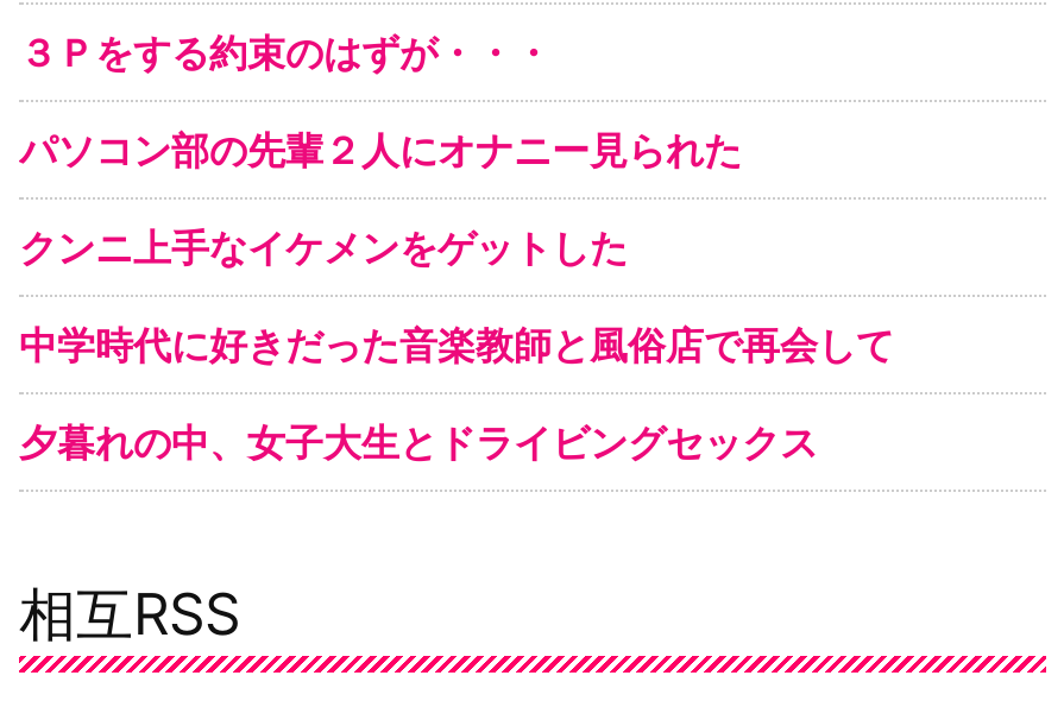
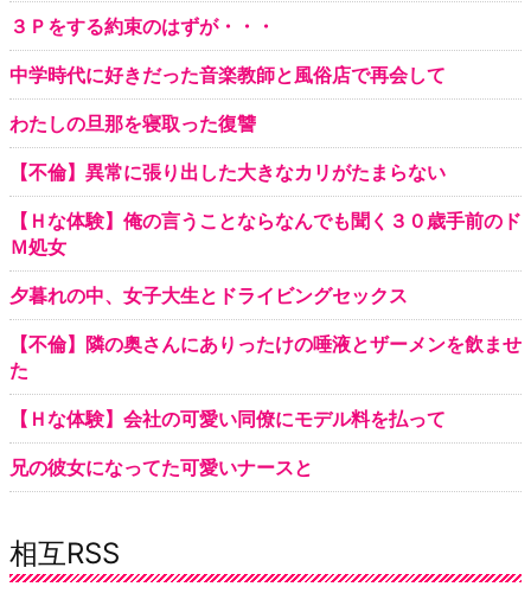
[19,126,742,271] パソコン部の先輩２人にオナニー見られた | クンニ上手なイケメンをゲットした -> none
moved [19,321,894,369] -> [9,63,446,87]: 中学時代に好きだった音楽教師と風俗店で再会して
none -> [9,112,522,259] わたしの旦那を寝取った復讐 | 【不倫】異常に張り出した大きなカリがたまらない | 【Ｈな体験】俺の言うことならなんでも聞く３０歳手前のド | Ｍ処女
none -> [9,332,522,479] 【不倫】隣の奥さんにありったけの唾液とザーメンを飲ませ | た | 【Ｈな体験】会社の可愛い同僚にモデル料を払って | 兄の彼女になってた可愛いナースと

